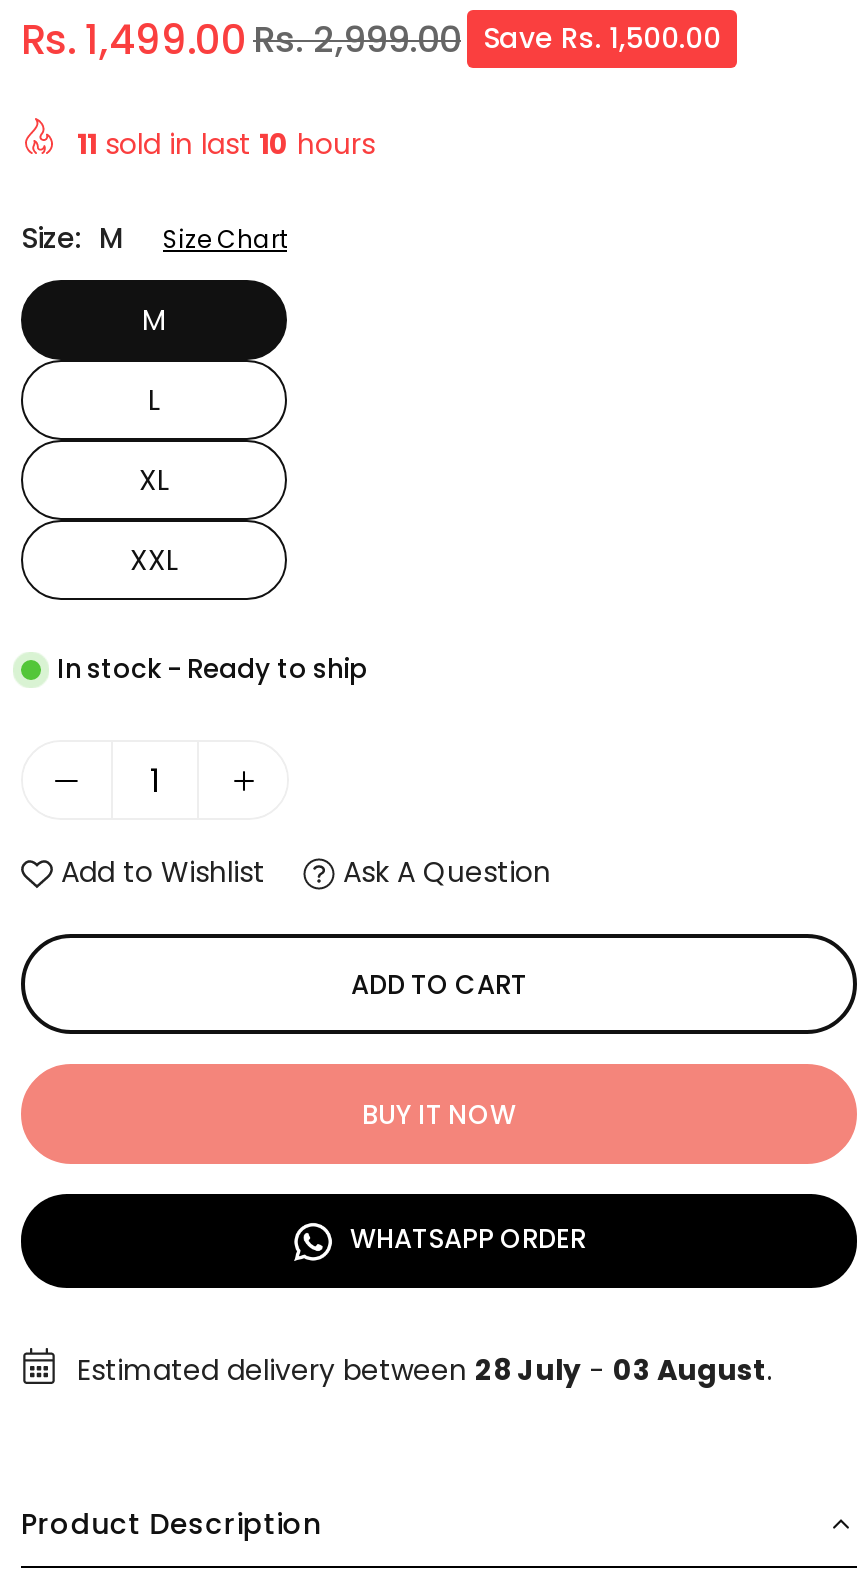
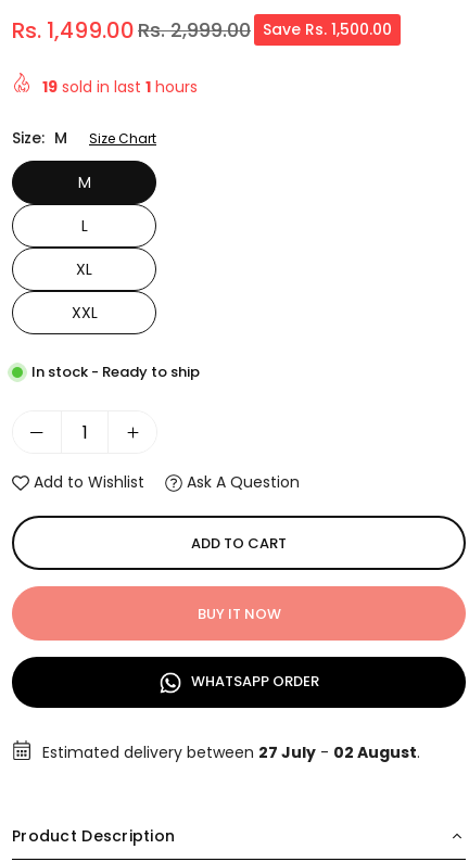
[77,125,375,165] 11 sold in last 10 hours -> [42,76,198,98] 19 sold in last 1 hours
[77,1350,773,1390] Estimated delivery between 28 July - 03 August. -> [42,741,420,763] Estimated delivery between 27 July - 02 August.

